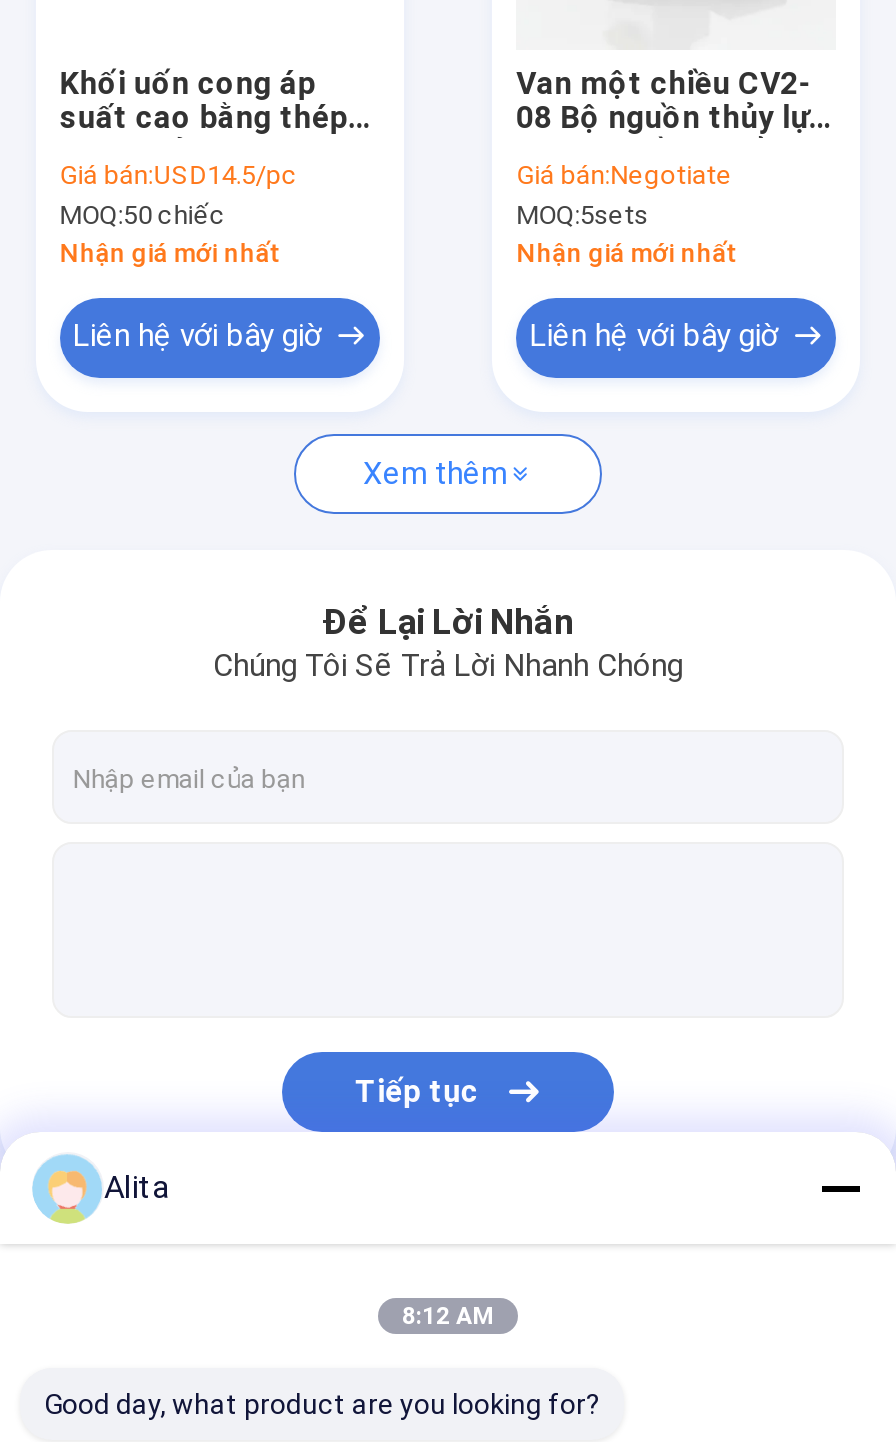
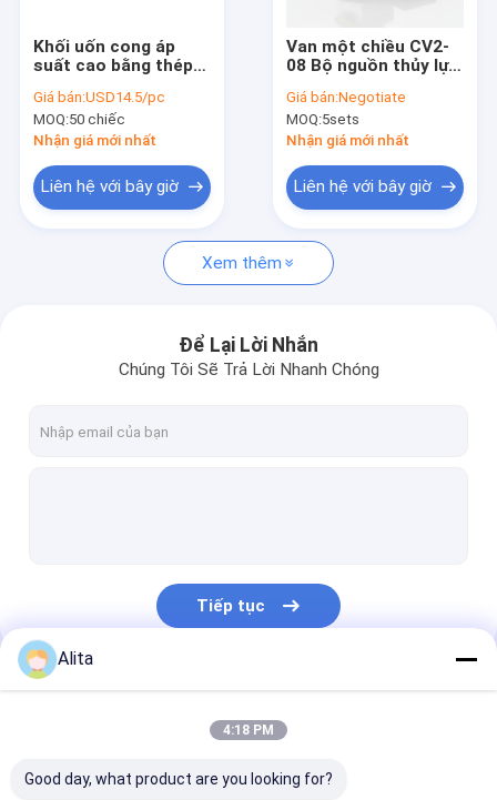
[402,1302,494,1330] 8:12 AM -> [223,722,274,738] 4:18 PM

